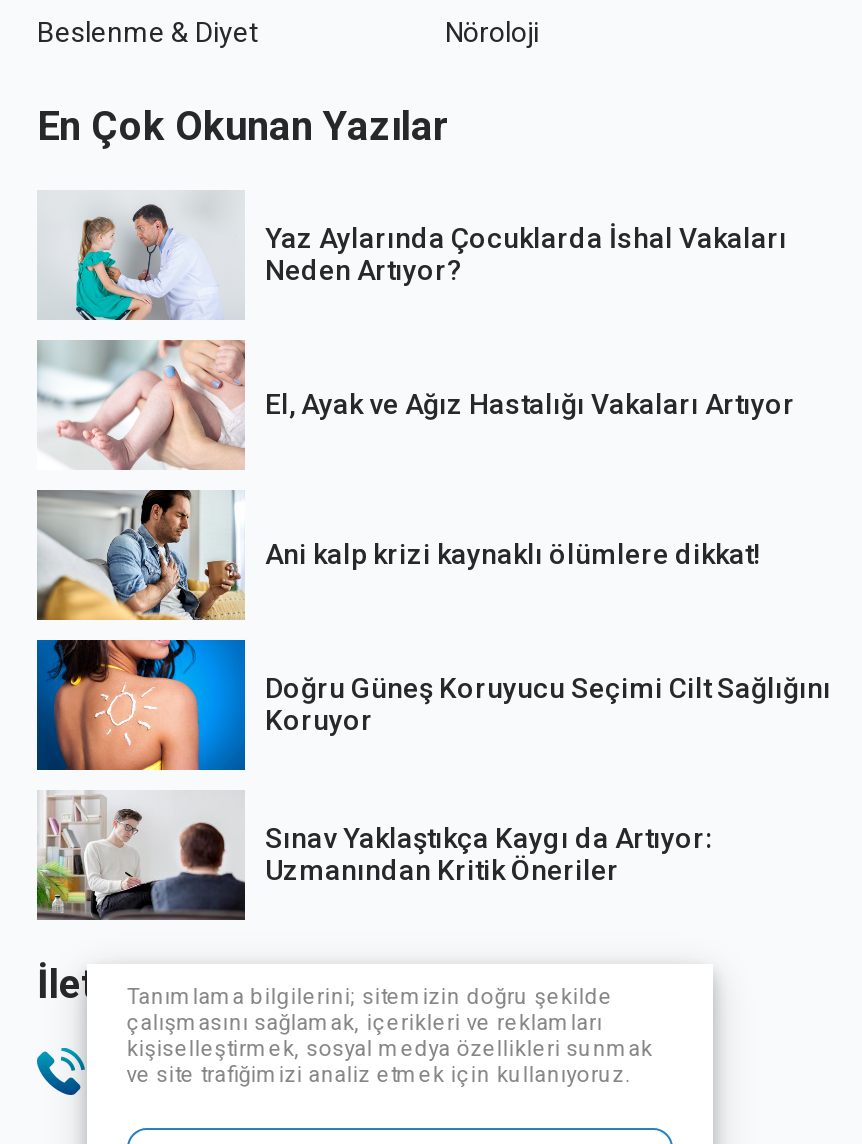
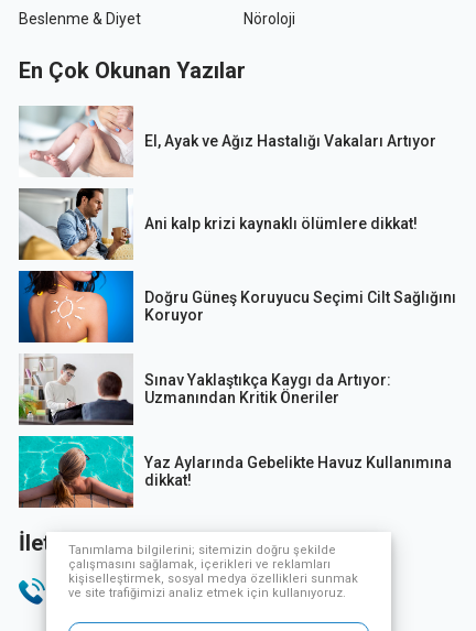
[37,202,787,322] [image] | Yaz Aylarında Çocuklarda İshal Vakaları | Neden Artıyor? -> none
moved [35,388,831,886] -> [18,132,456,407]: [image] | El, Ayak ve Ağız Hastalığı Vakaları Artıyor | Ani kalp krizi kaynaklı ölümlere dikkat! | Doğru Güneş Koruyucu Seçimi Cilt Sağlığını | Koruyor | Sınav Yaklaştıkça Kaygı da Artıyor: | Uzmanından Kritik Öneriler
none -> [18,435,452,509] [image] | Yaz Aylarında Gebelikte Havuz Kullanımına | dikkat!

